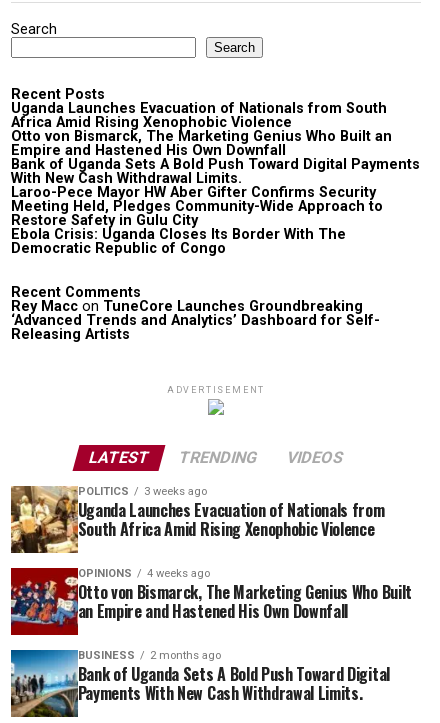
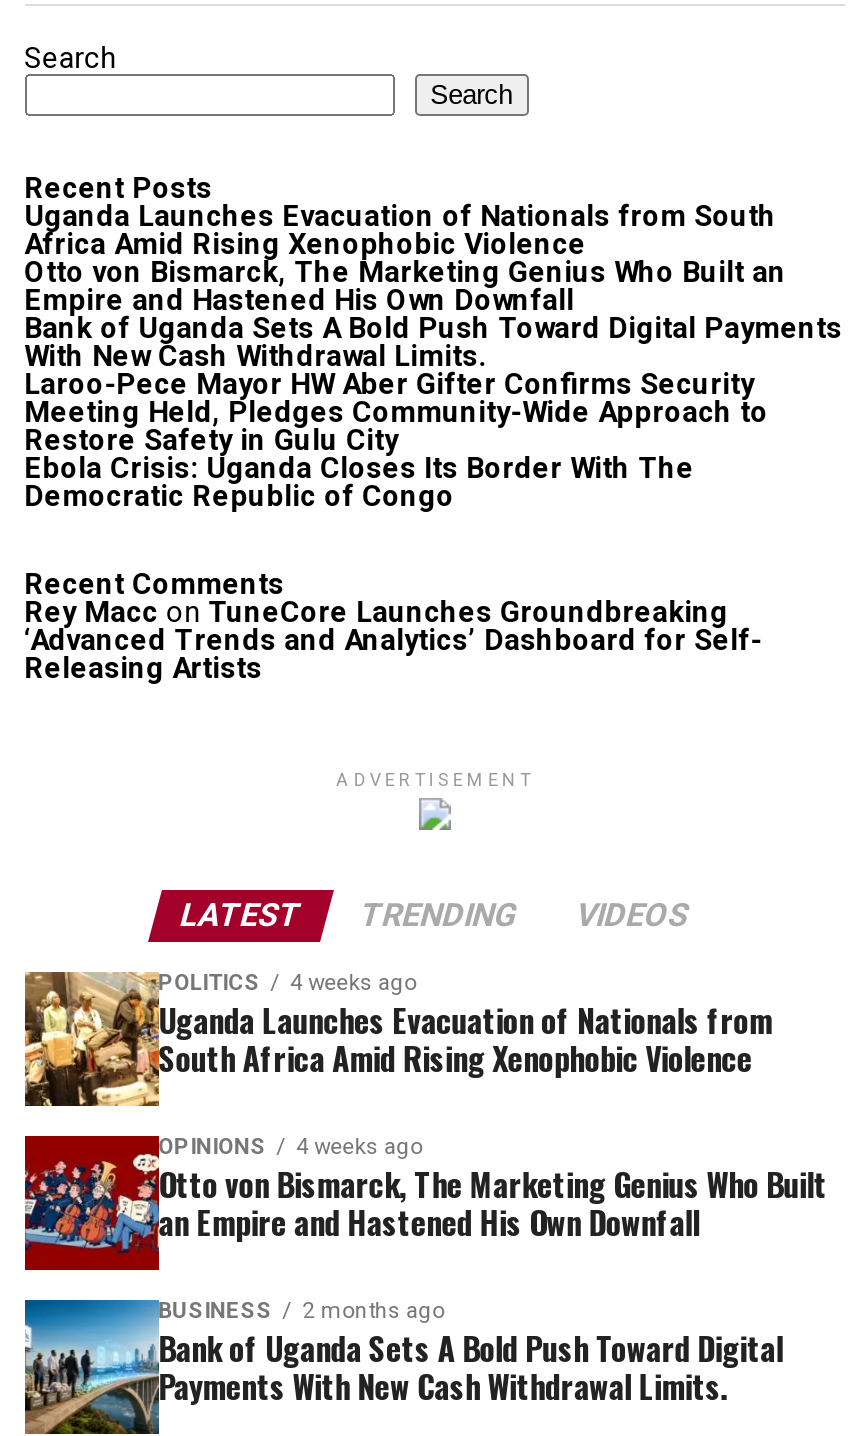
[78,485,207,498] POLITICS 3 weeks ago -> [158,970,416,996] POLITICS 4 weeks ago

